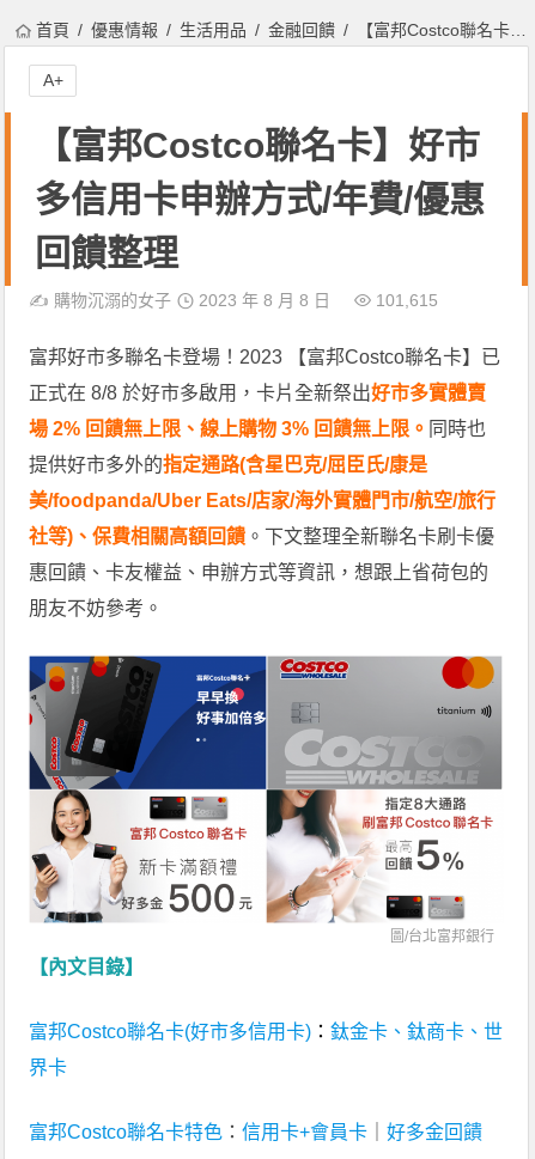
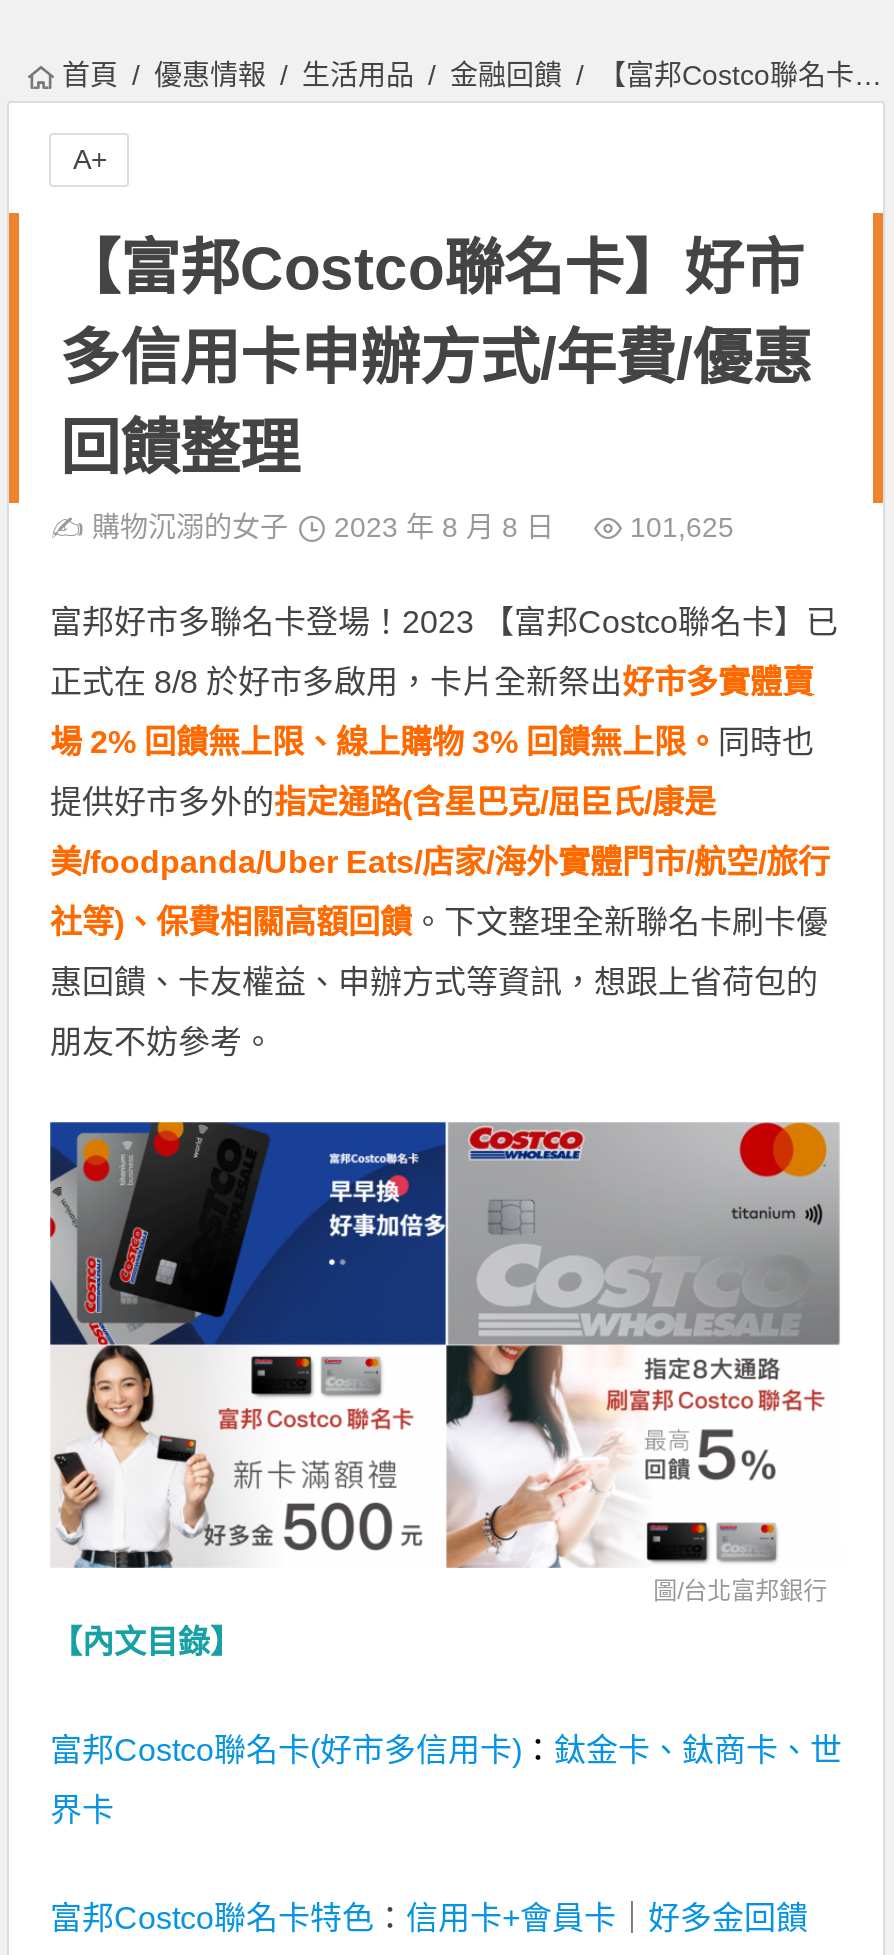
[372,291,439,310] 101,615 -> [622,512,734,544] 101,625

